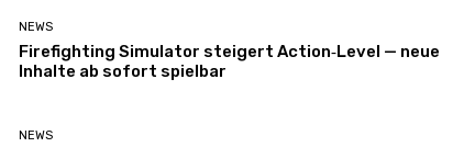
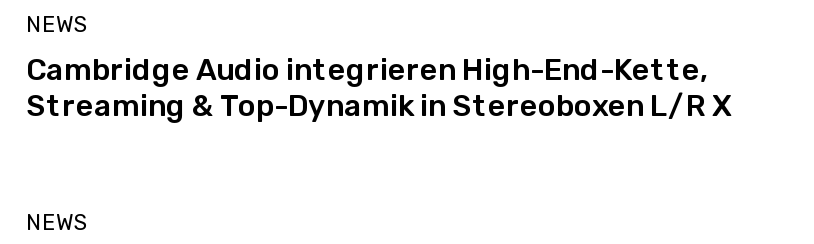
[19,42,440,81] Firefighting Simulator steigert Action‑Level — neue | Inhalte ab sofort spielbar -> [26,52,732,124] Cambridge Audio integrieren High-End-Kette, | Streaming & Top-Dynamik in Stereoboxen L/R X

